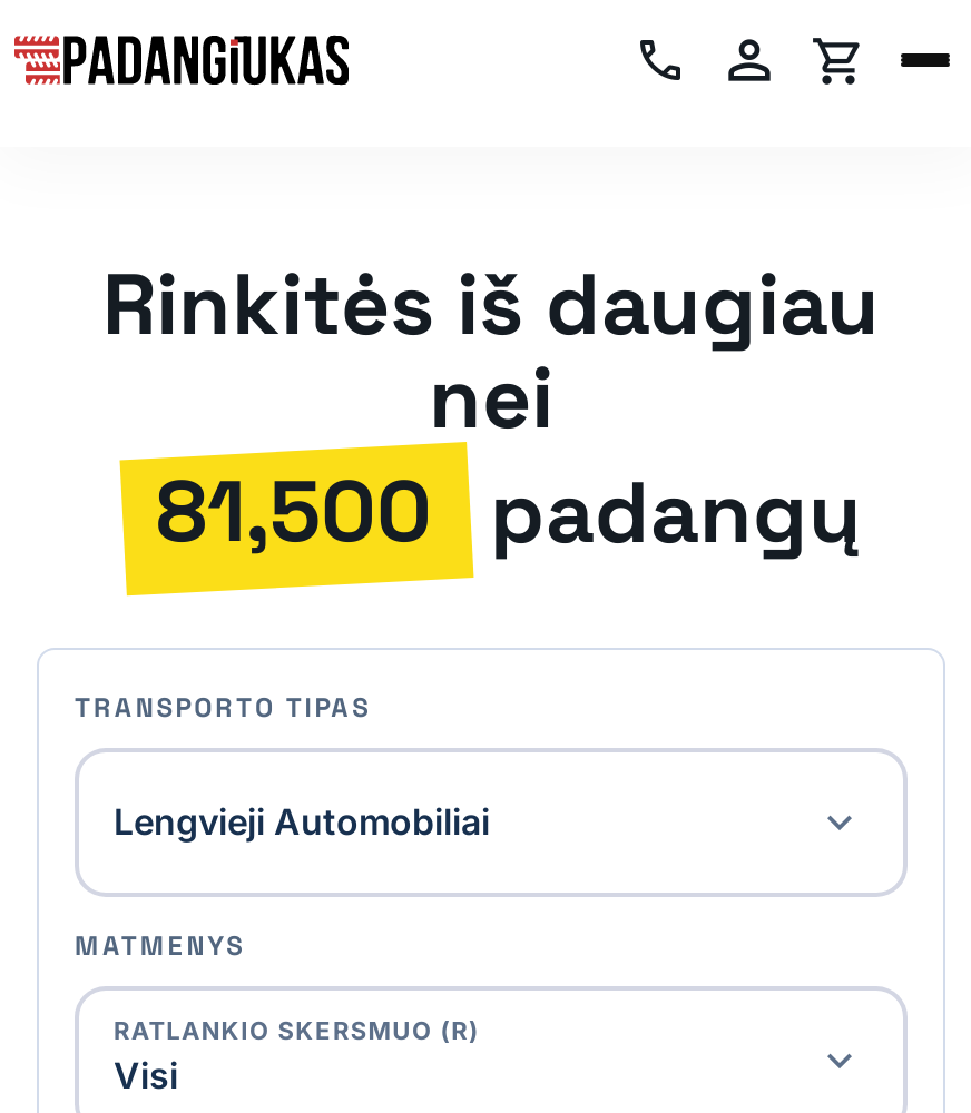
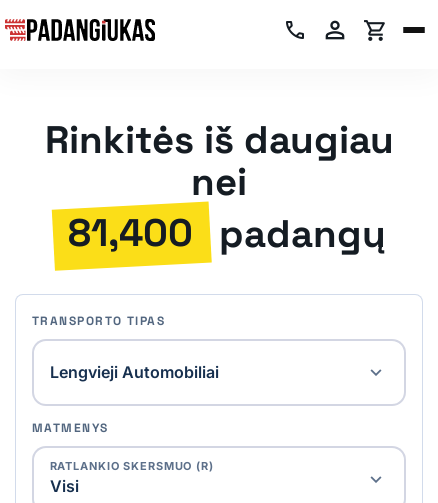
[156,458,862,567] 81,500 padangų -> [68,209,386,258] 81,400 padangų

